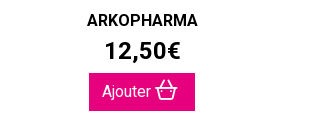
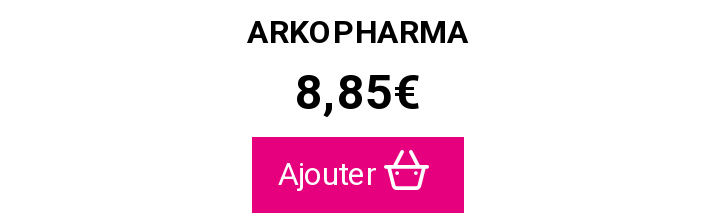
[103,37,180,65] 12,50€ -> [295,65,421,121] 8,85€

